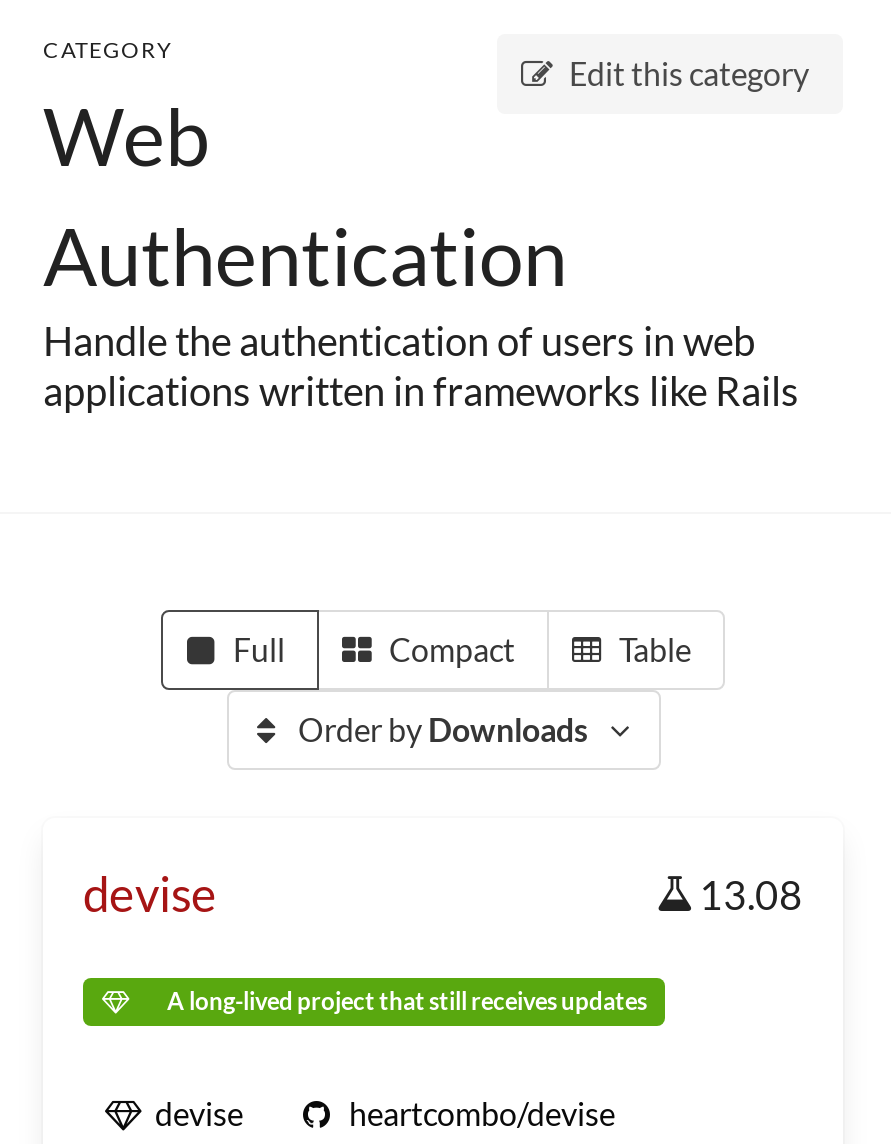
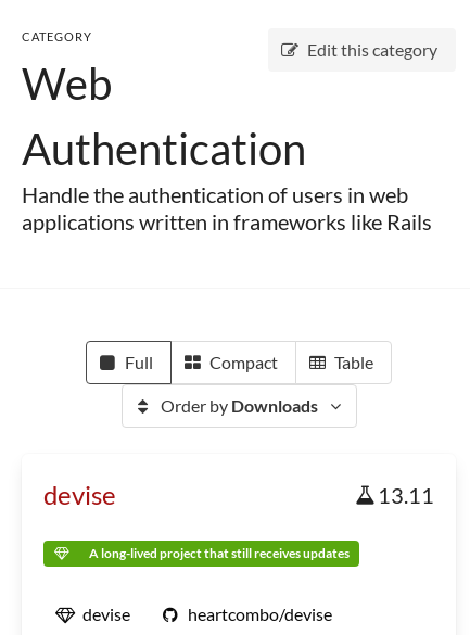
[699,870,803,918] 13.08 -> [378,482,434,508] 13.11

